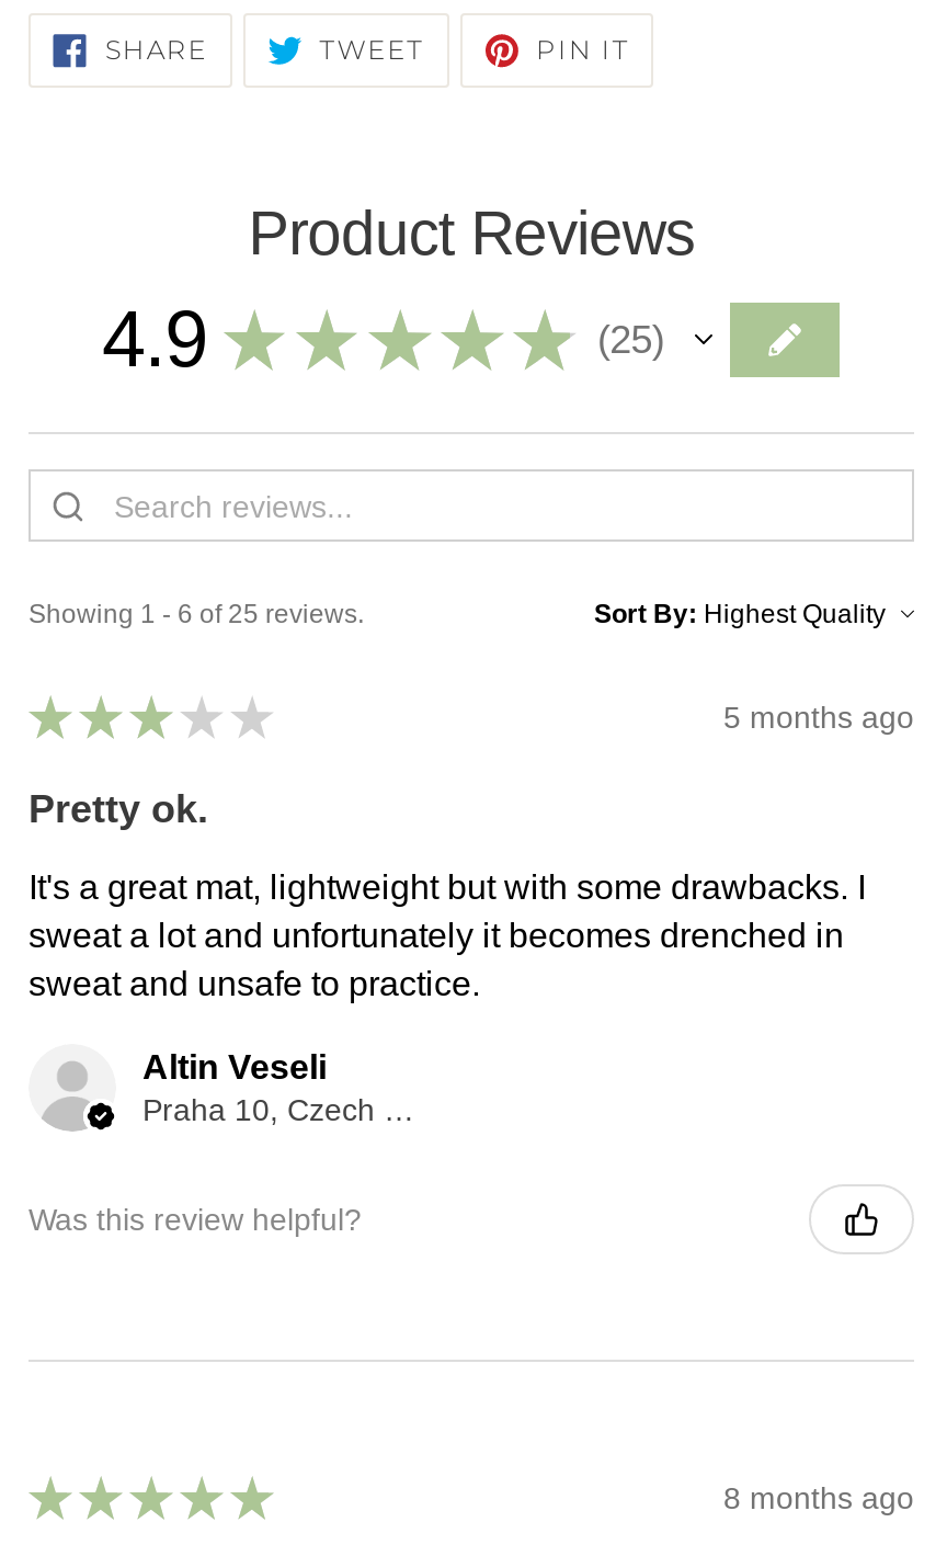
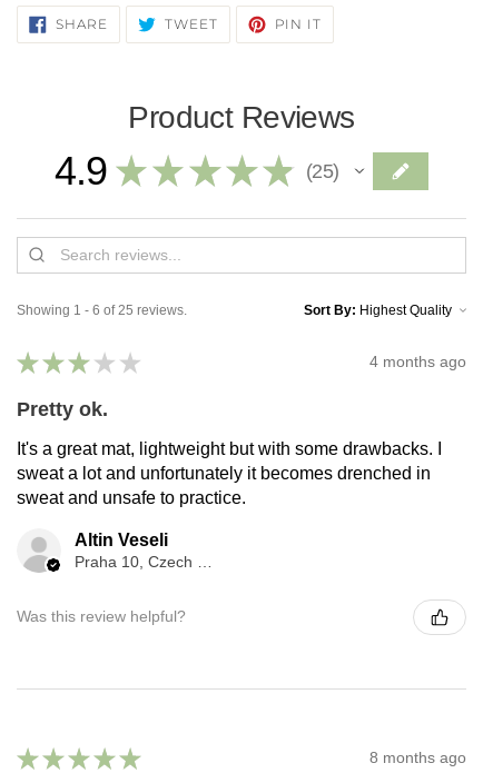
[723,699,914,734] 5 months ago -> [369,353,466,371] 4 months ago

